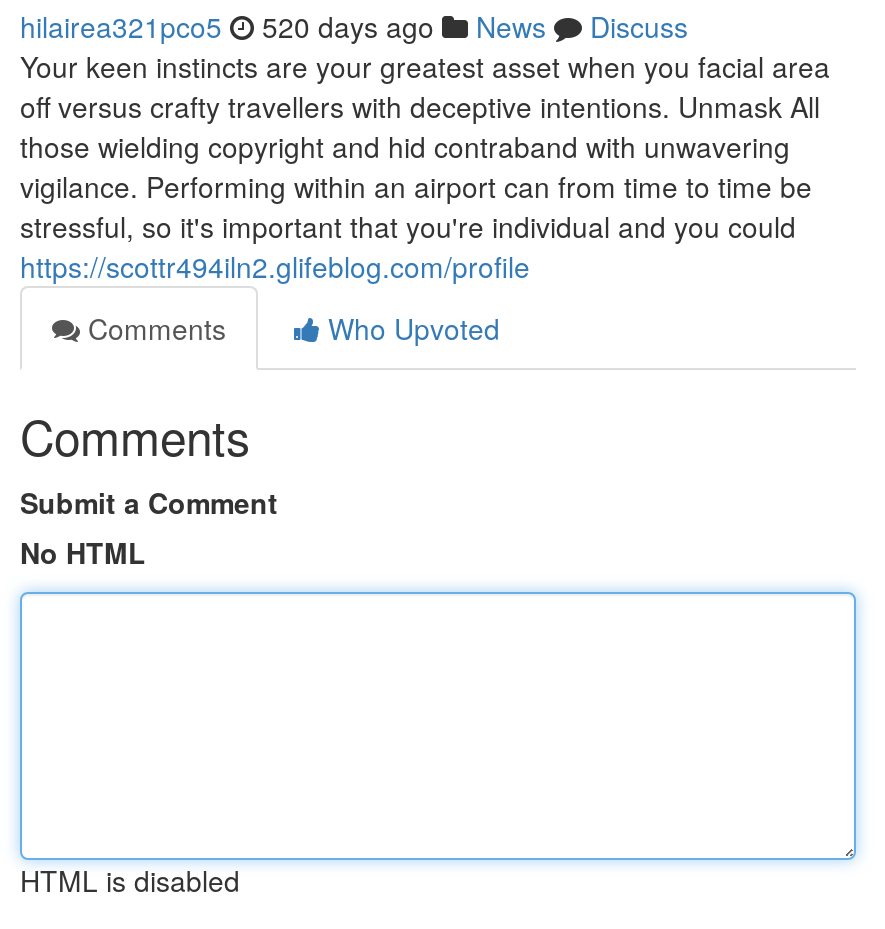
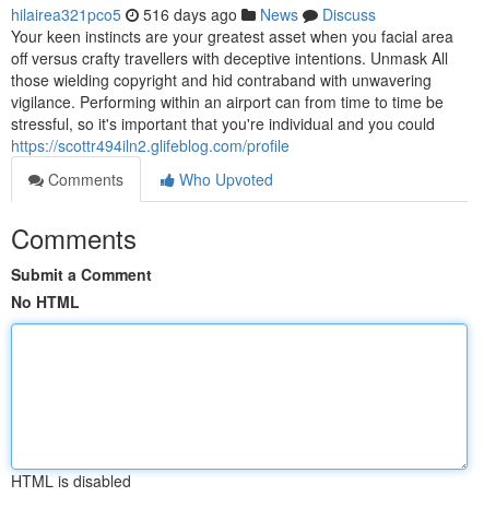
[20,6,688,46] hilairea321pco5 520 days ago News Discuss -> [11,3,376,25] hilairea321pco5 516 days ago News Discuss

